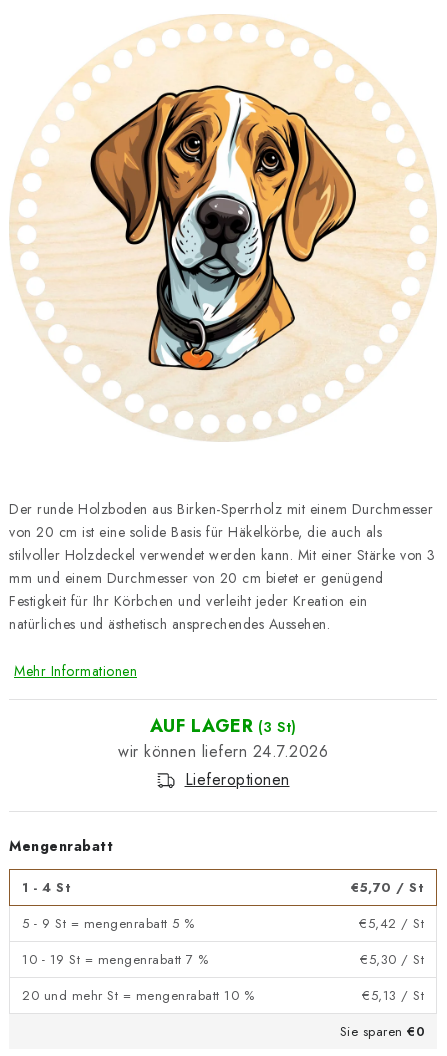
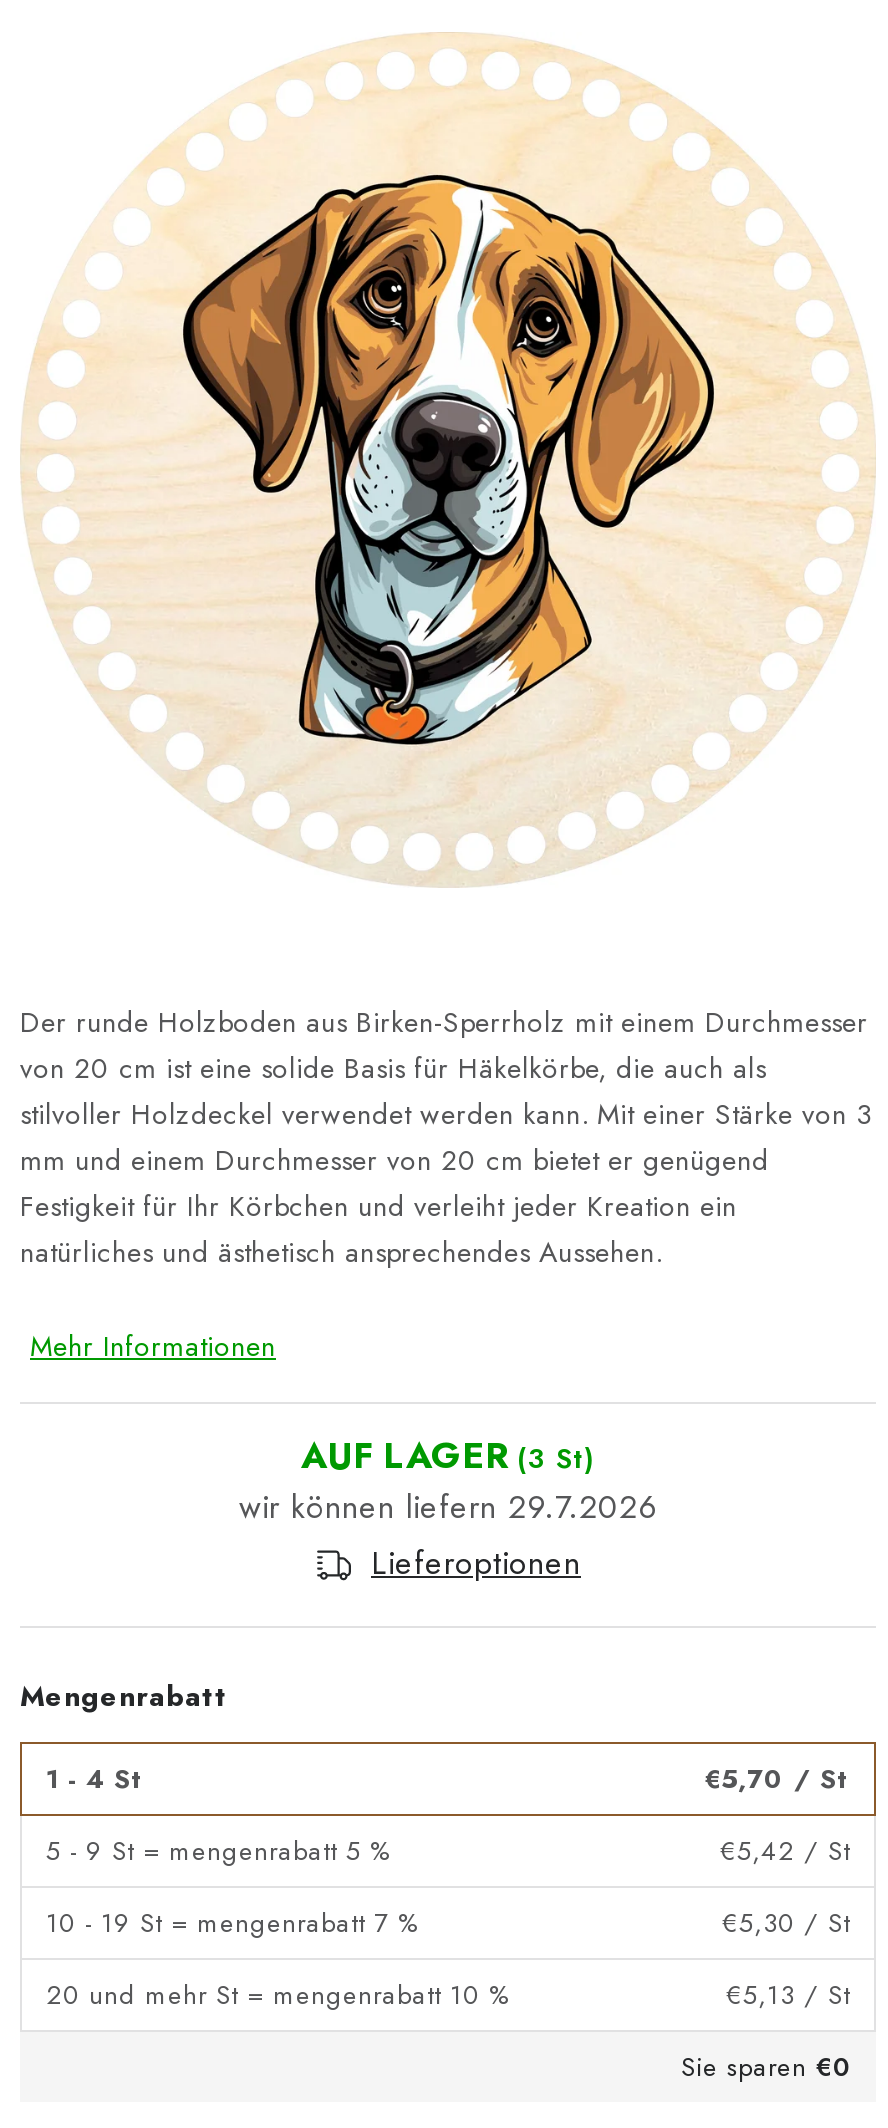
[252,740,328,763] 24.7.2026 -> [508,1484,657,1530] 29.7.2026

